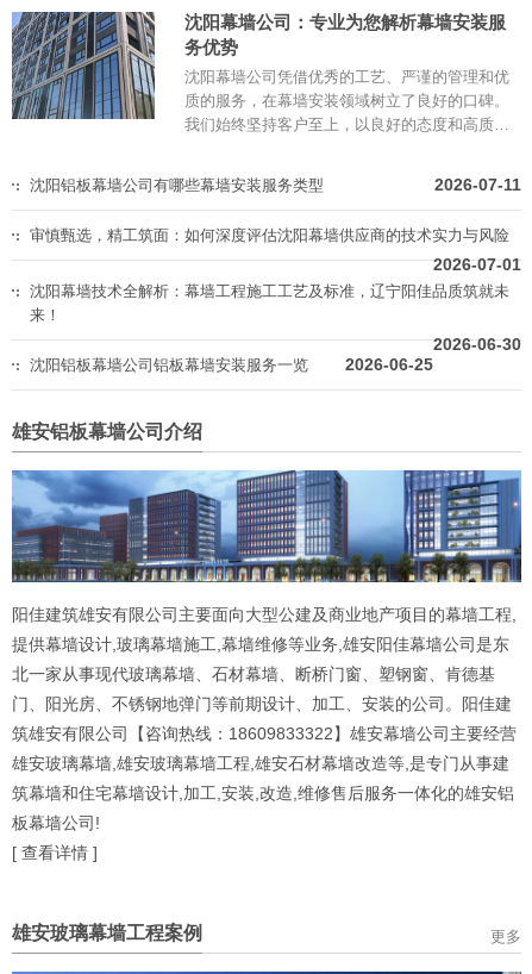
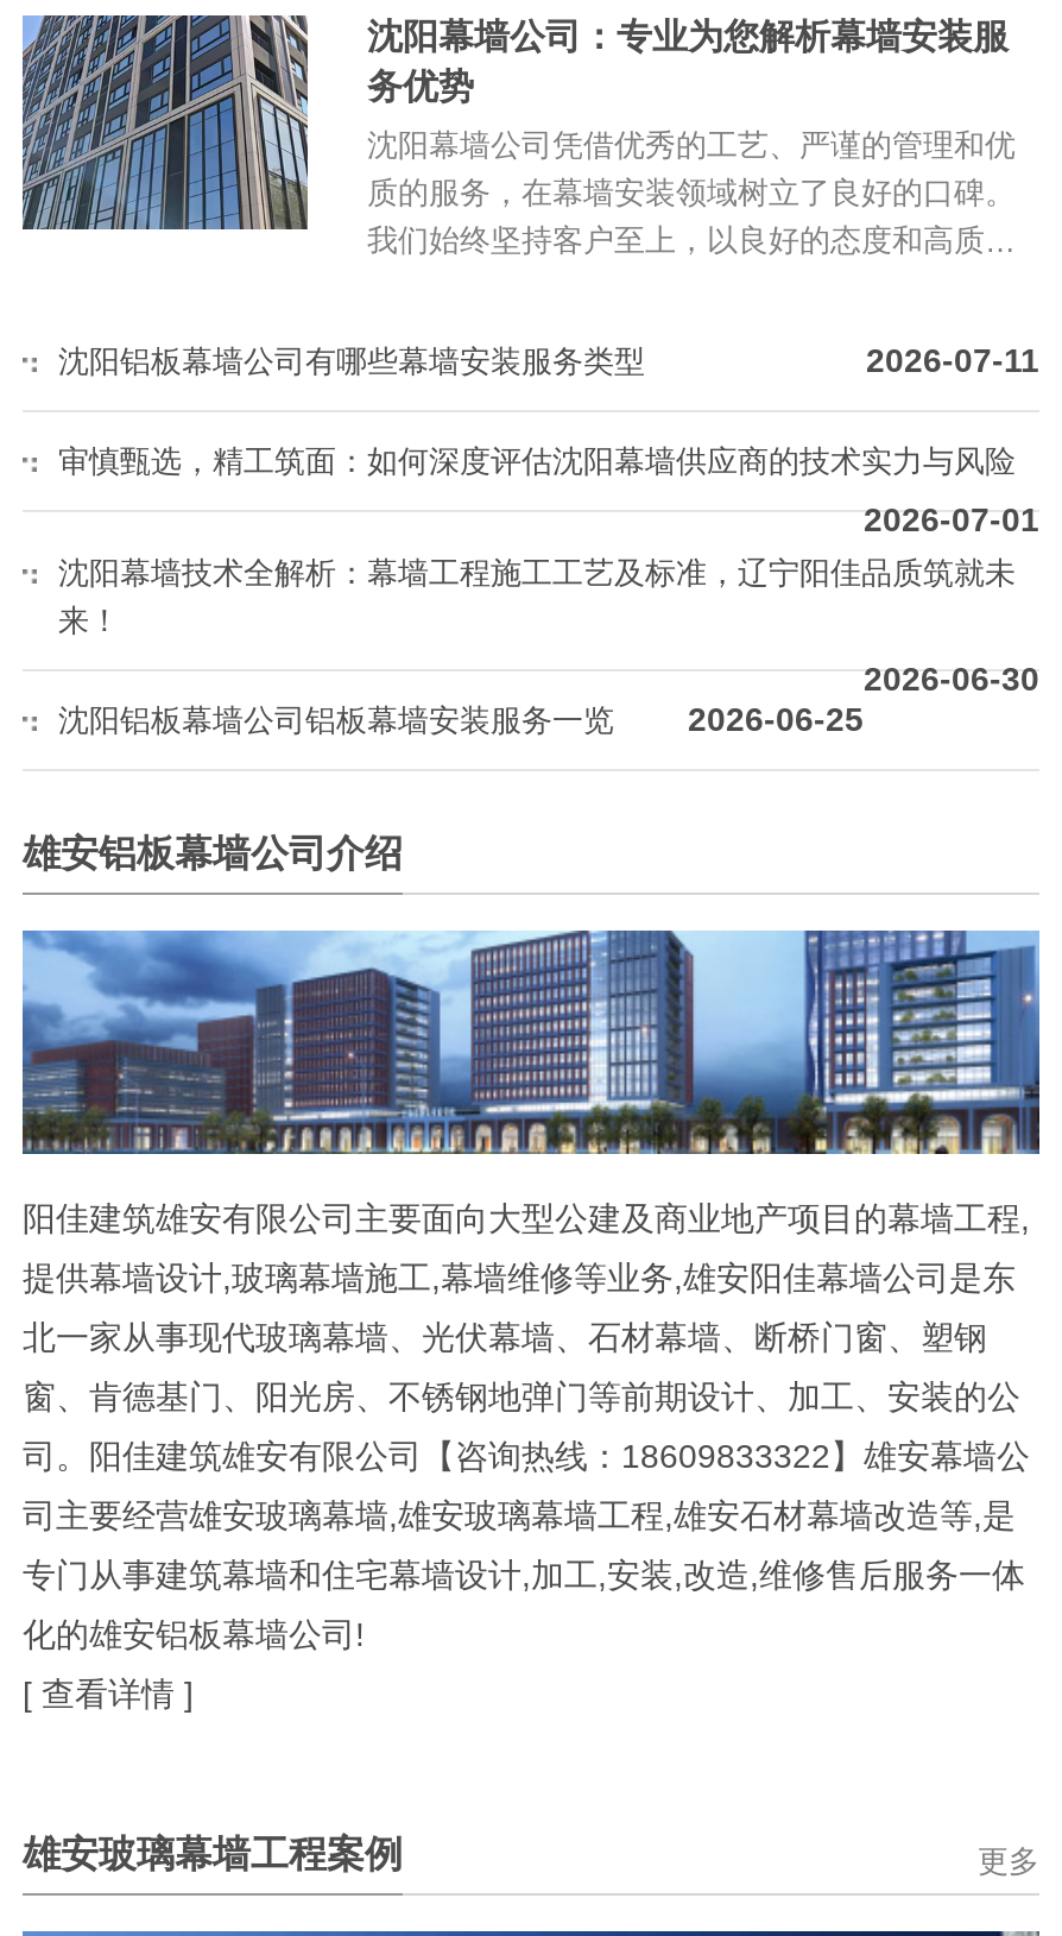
[12,664,495,683] 北一家从事现代玻璃幕墙、石材幕墙、断桥门窗、塑钢窗、肯德基 -> [23,1318,987,1356] 北一家从事现代玻璃幕墙、光伏幕墙、石材幕墙、断桥门窗、塑钢
[12,694,512,713] 门、阳光房、不锈钢地弹门等前期设计、加工、安装的公司。阳佳建 -> [23,1377,1020,1415] 窗、肯德基门、阳光房、不锈钢地弹门等前期设计、加工、安装的公
[12,724,517,743] 筑雄安有限公司【咨询热线：18609833322】雄安幕墙公司主要经营 -> [23,1436,1030,1474] 司。阳佳建筑雄安有限公司【咨询热线：18609833322】雄安幕墙公
[12,753,509,773] 雄安玻璃幕墙,雄安玻璃幕墙工程,雄安石材幕墙改造等,是专门从事建 -> [23,1496,1016,1534] 司主要经营雄安玻璃幕墙,雄安玻璃幕墙工程,雄安石材幕墙改造等,是
[12,783,514,802] 筑幕墙和住宅幕墙设计,加工,安装,改造,维修售后服务一体化的雄安铝 -> [23,1555,1025,1593] 专门从事建筑幕墙和住宅幕墙设计,加工,安装,改造,维修售后服务一体
[12,813,100,832] 板幕墙公司! -> [23,1615,365,1653] 化的雄安铝板幕墙公司!

